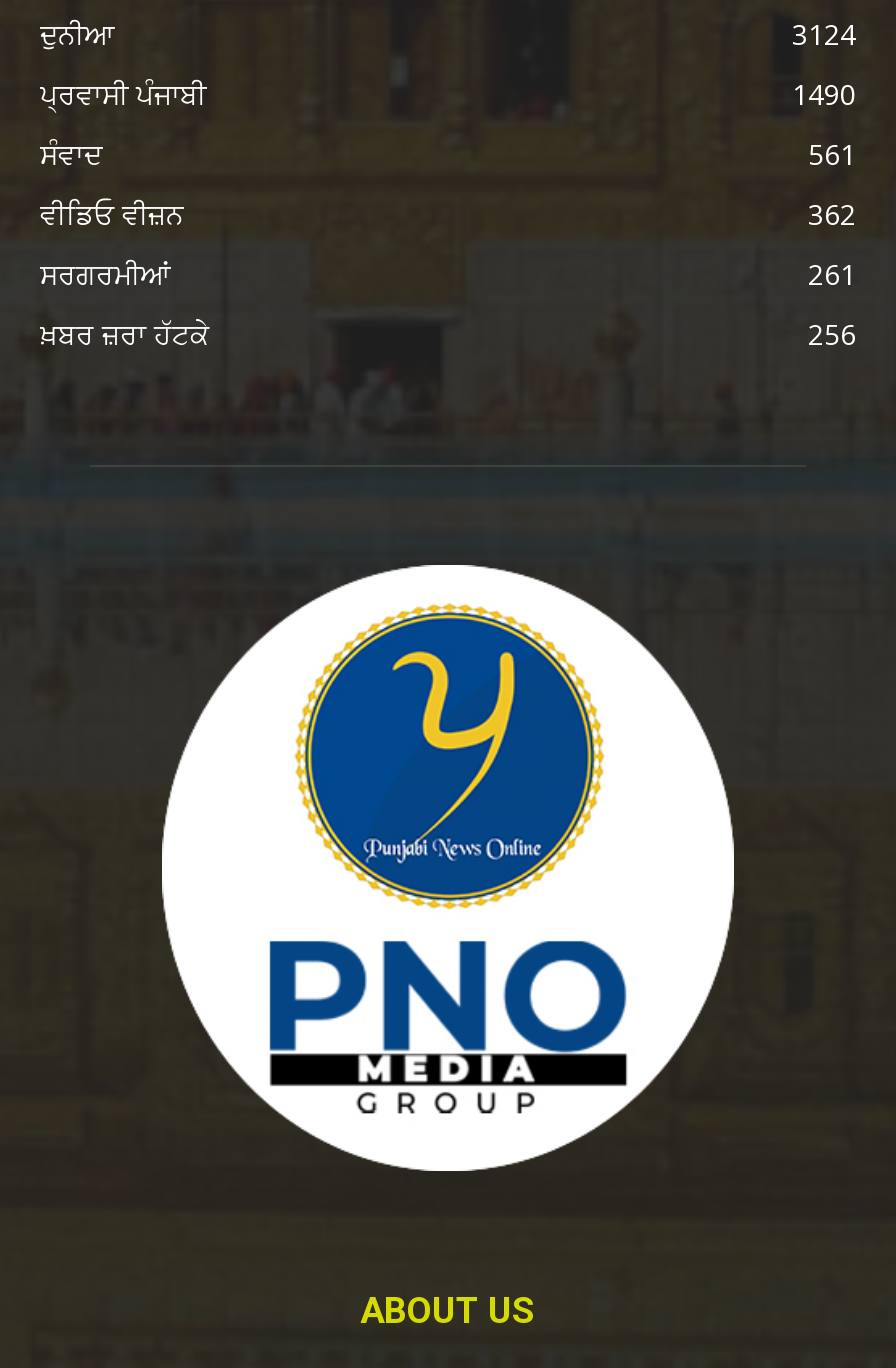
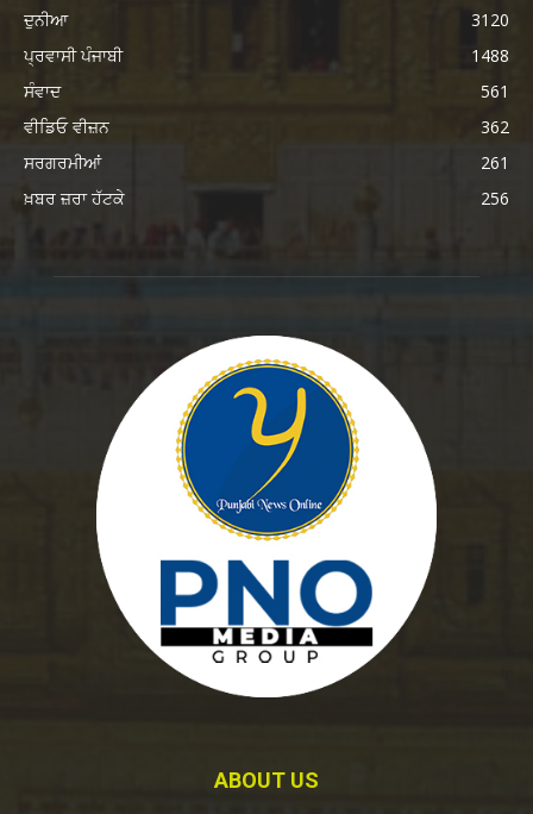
[792,14,856,52] 3124 -> [471,9,509,31] 3120
[792,74,856,112] 1490 -> [471,44,509,67] 1488

